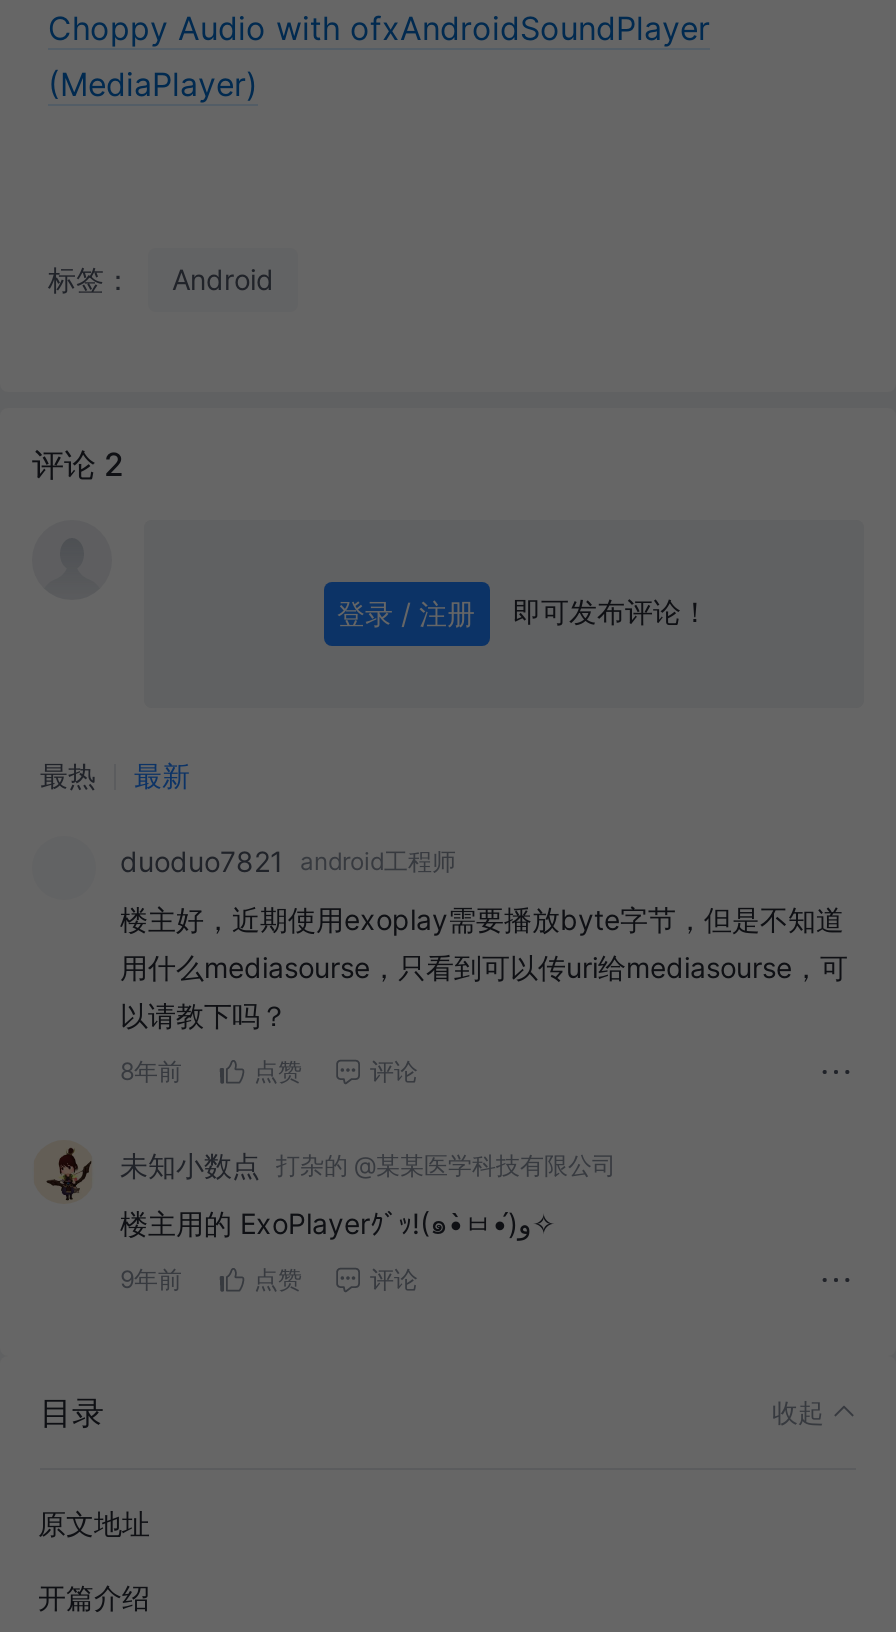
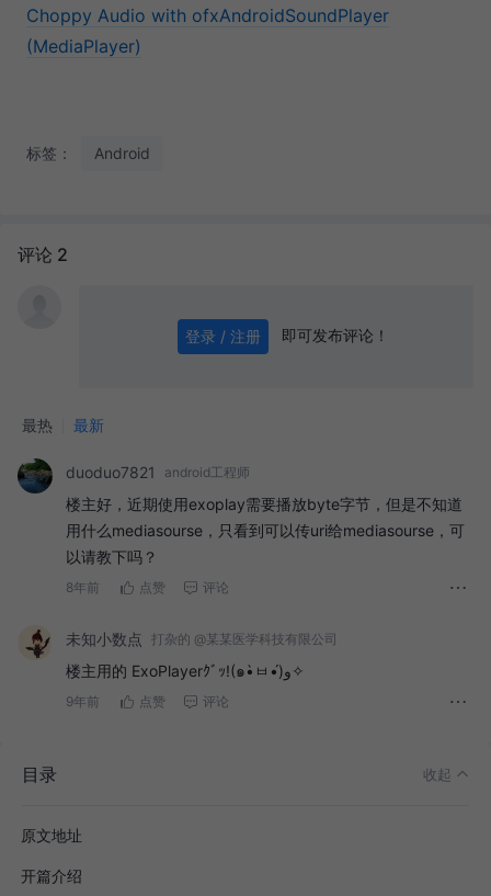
none -> [16,457,54,495] [image]

